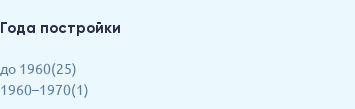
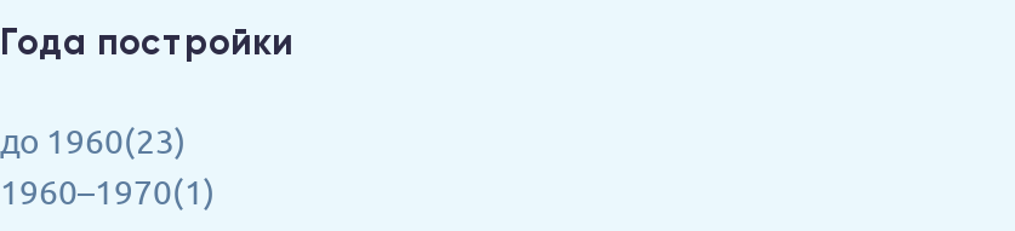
[0,59,77,77] до 1960(25) -> [0,118,187,162] до 1960(23)

